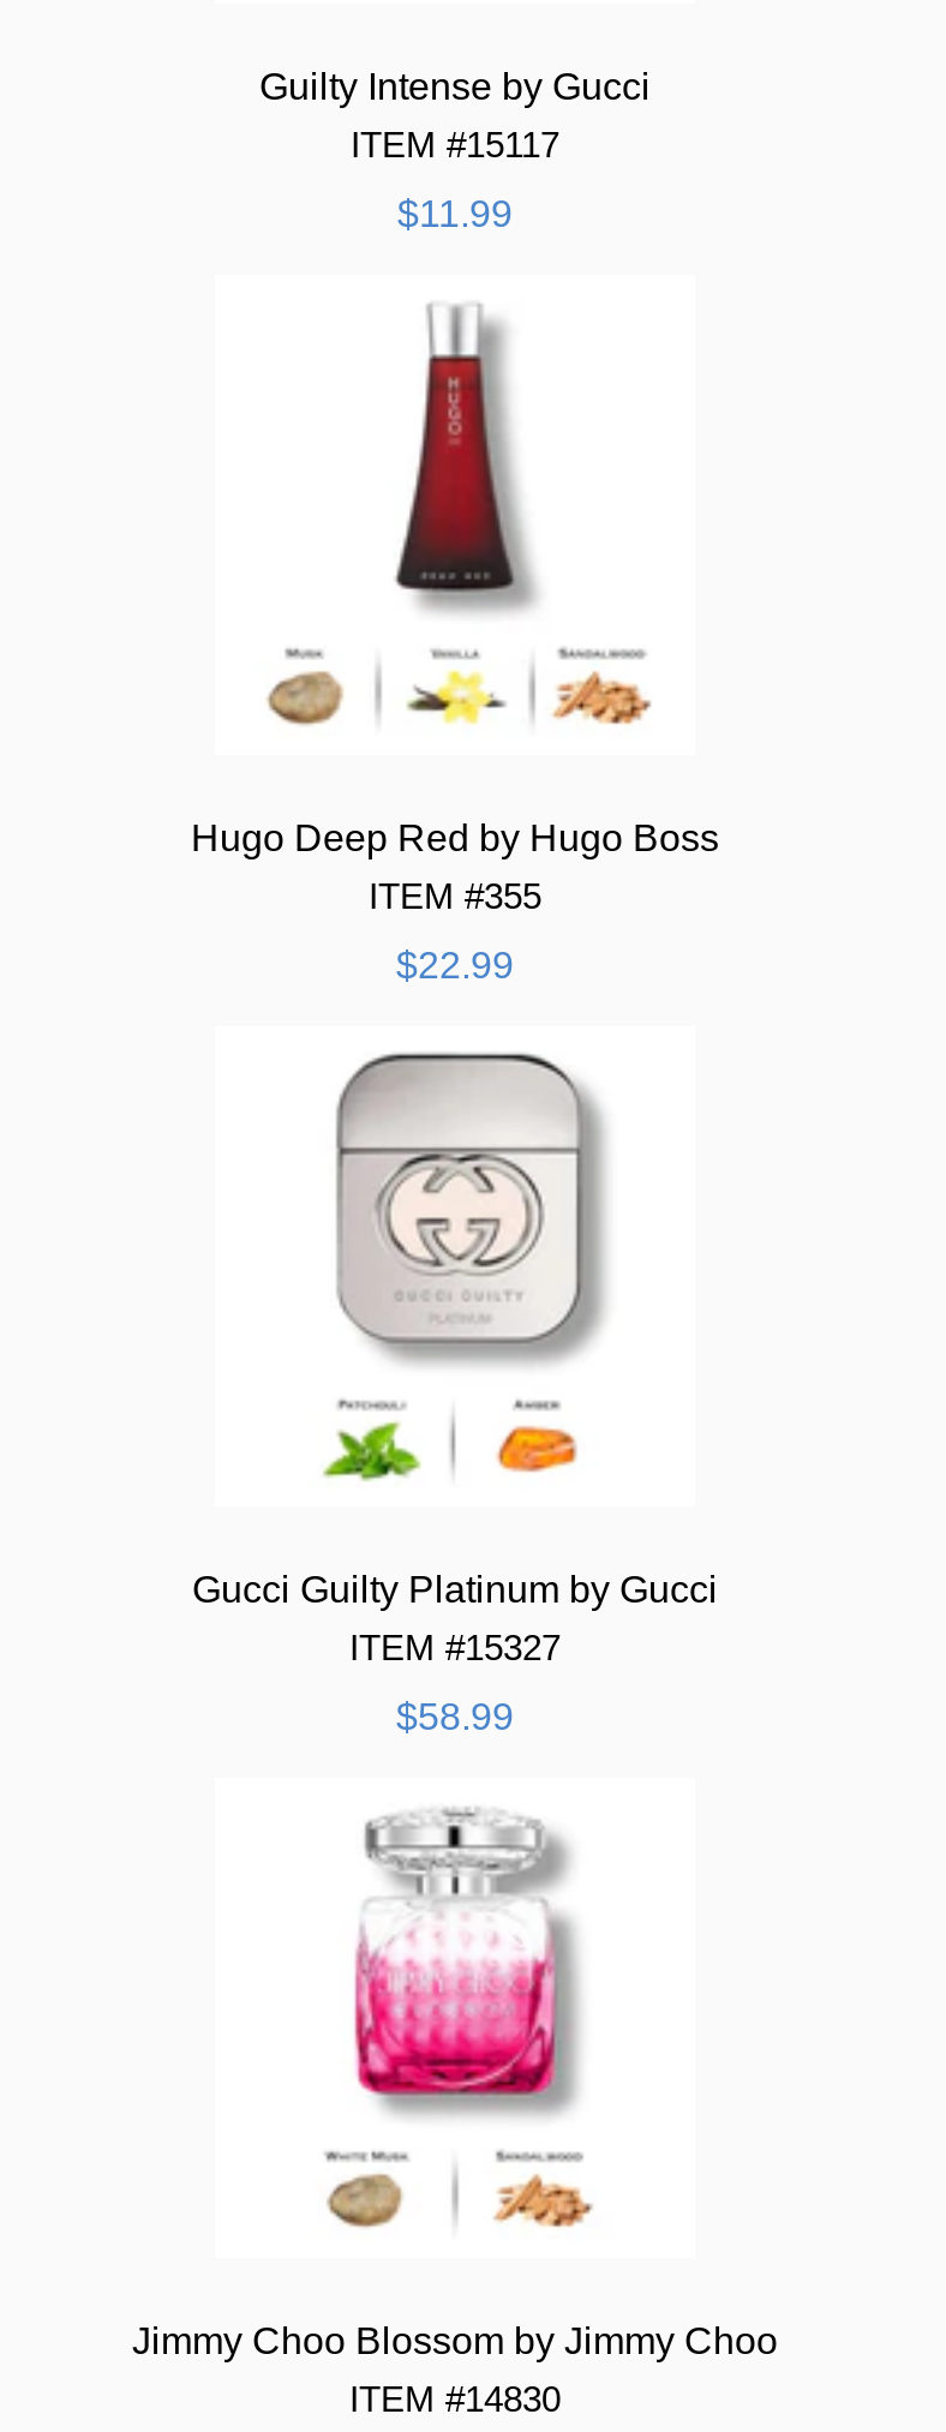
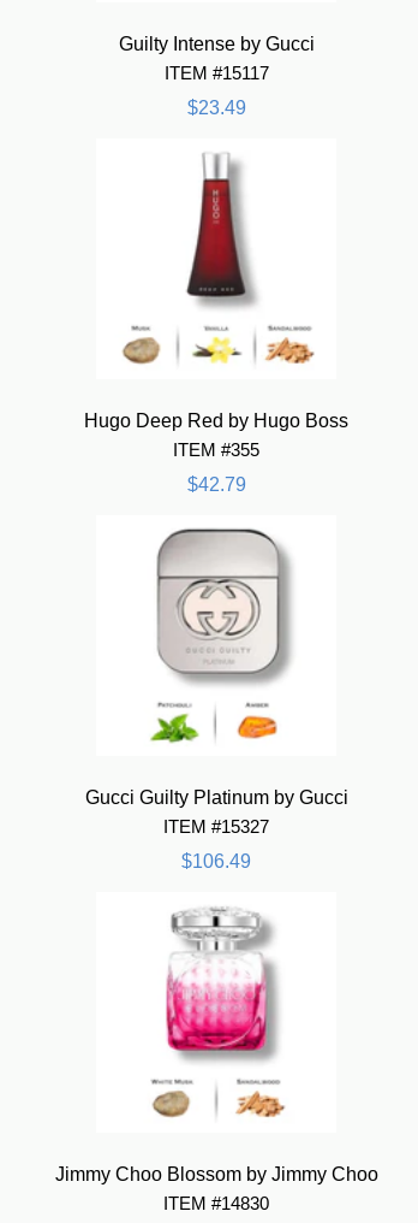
[397,193,513,234] $11.99 -> [187,97,246,118] $23.49
[396,944,514,985] $22.99 -> [187,474,246,494] $42.79
[396,1696,514,1736] $58.99 -> [181,851,251,871] $106.49

